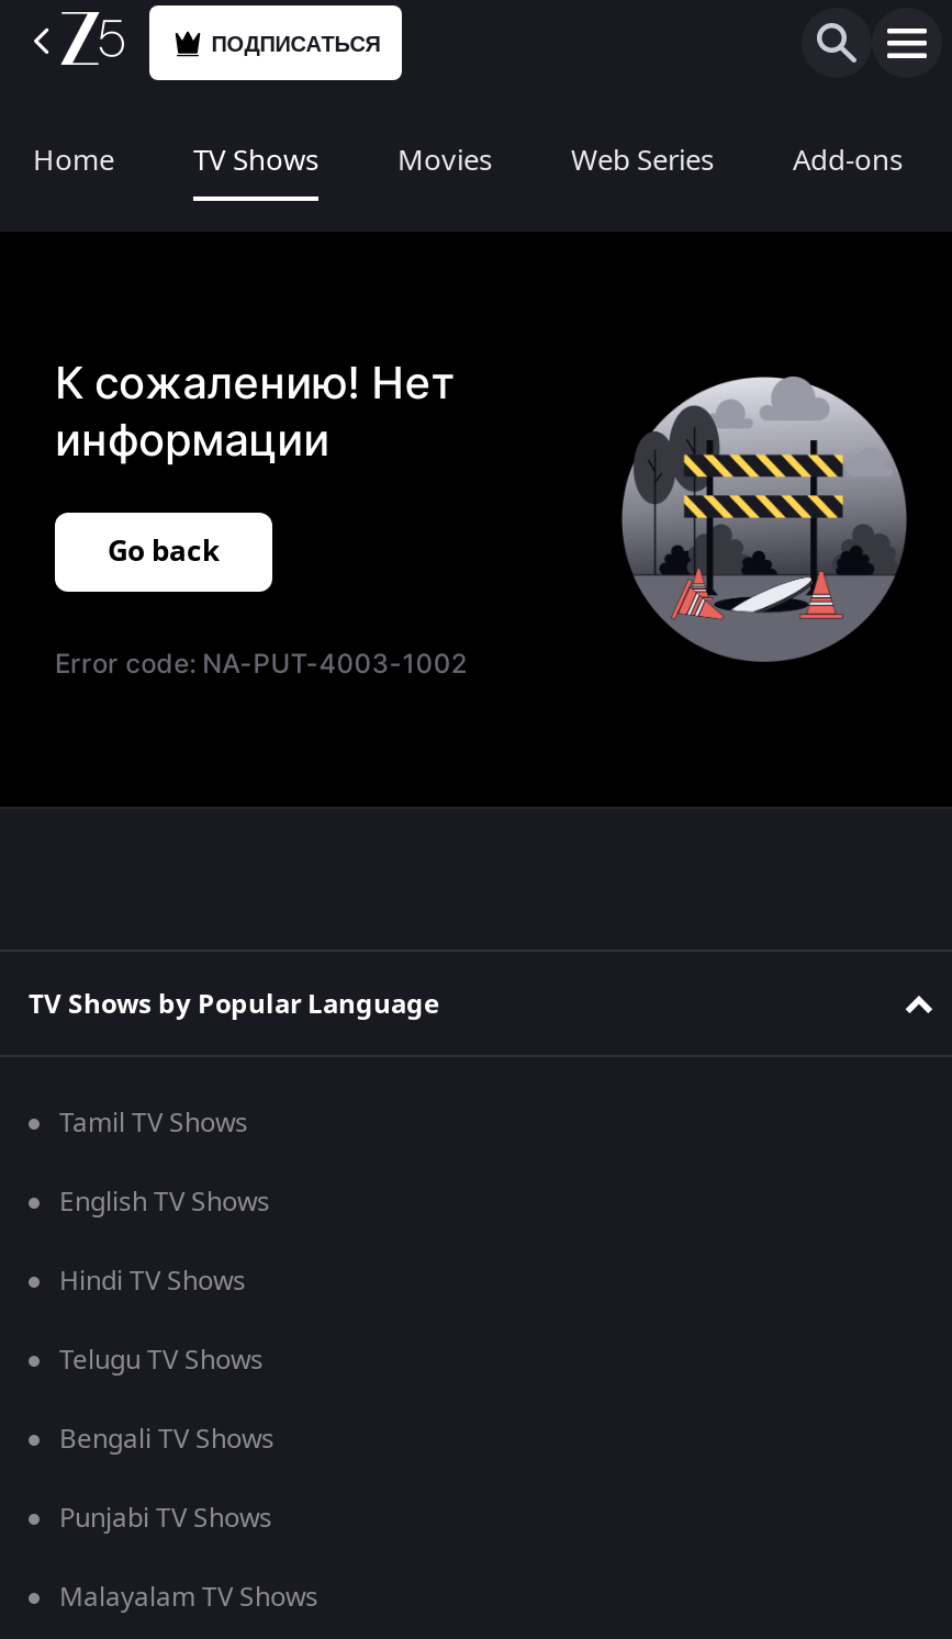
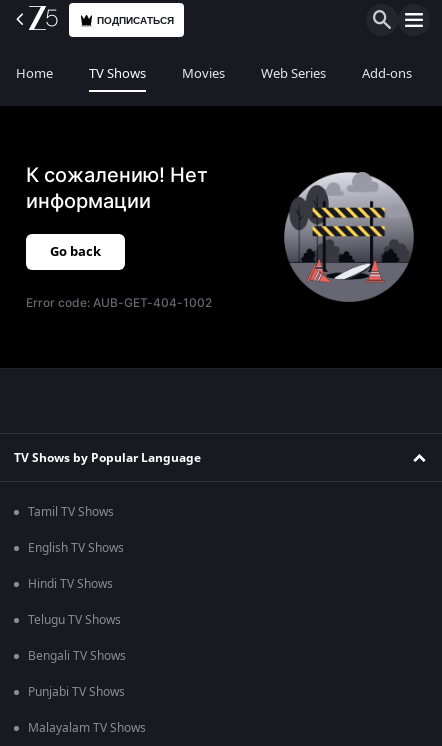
[55,647,466,680] Error code: NA-PUT-4003-1002 -> [26,295,212,310] Error code: AUB-GET-404-1002

